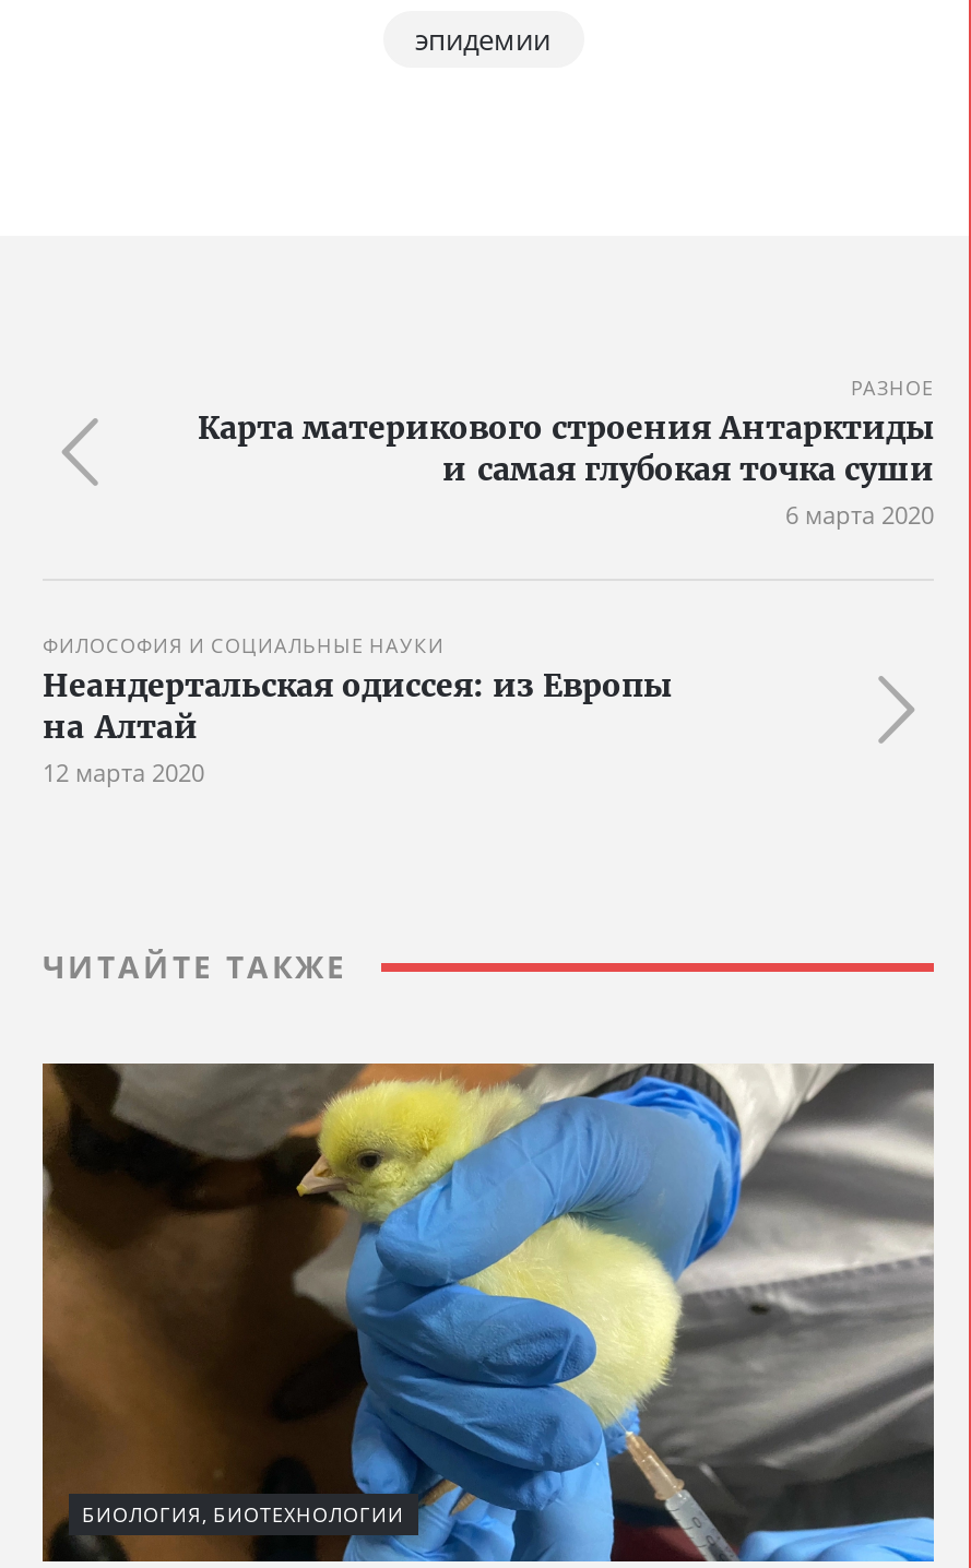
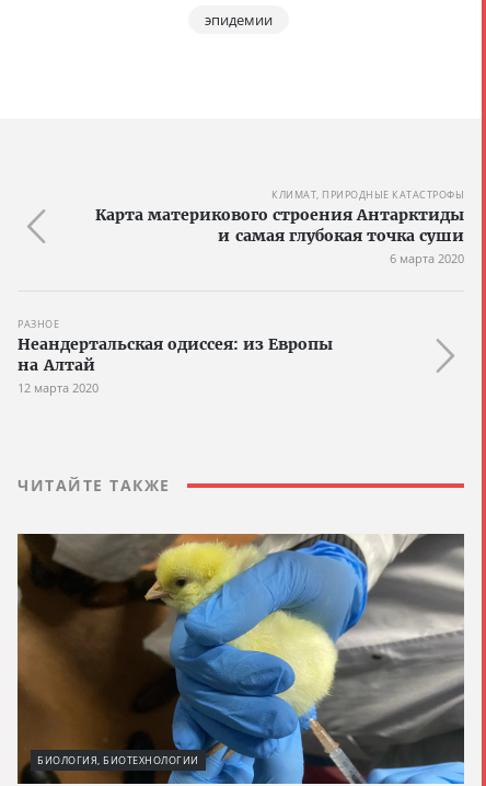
none -> [271,188,464,202] КЛИМАТ, ПРИРОДНЫЕ КАТАСТРОФЫ
moved [851,374,934,402] -> [18,317,59,331]: РАЗНОЕ
[43,632,445,660] ФИЛОСОФИЯ И СОЦИАЛЬНЫЕ НАУКИ -> none

